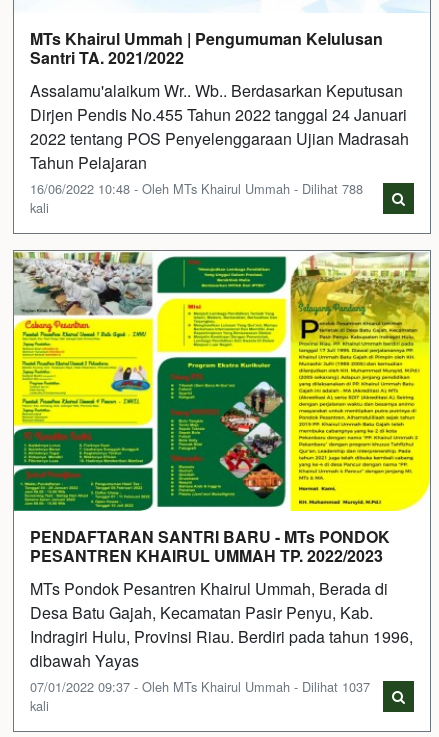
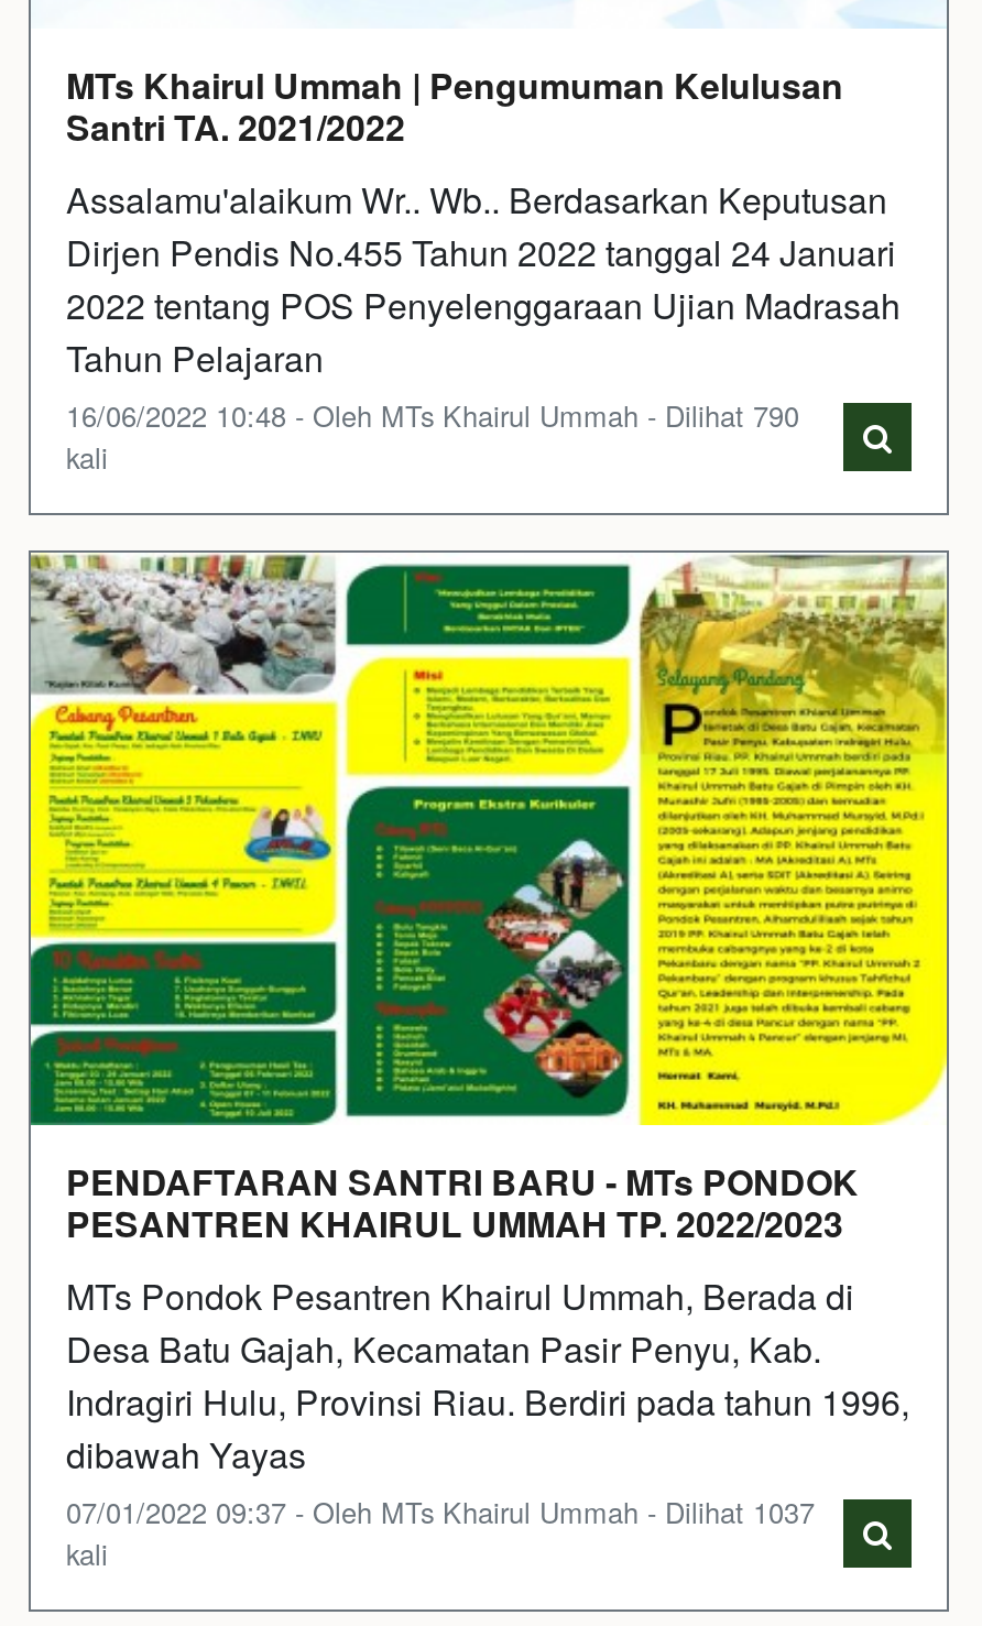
[30,179,363,198] 16/06/2022 10:48 - Oleh MTs Khairul Ummah - Dilihat 788 -> [66,394,799,436] 16/06/2022 10:48 - Oleh MTs Khairul Ummah - Dilihat 790

